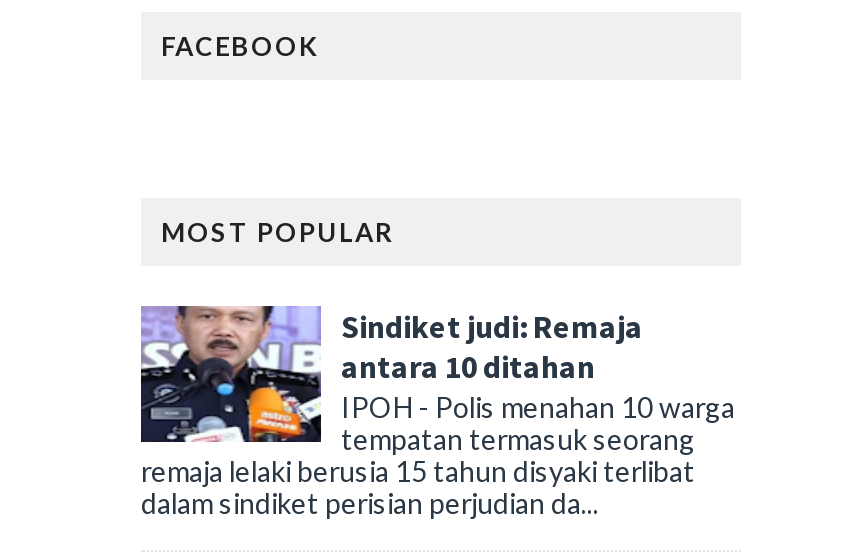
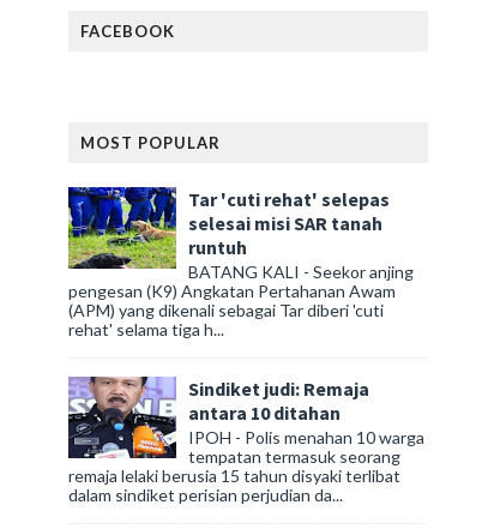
none -> [67,186,414,339] [image] | Tar 'cuti rehat' selepas | selesai misi SAR tanah | runtuh | BATANG KALI - Seekor anjing | pengesan (K9) Angkatan Pertahanan Awam | (APM) yang dikenali sebagai Tar diberi 'cuti | rehat' selama tiga h...

